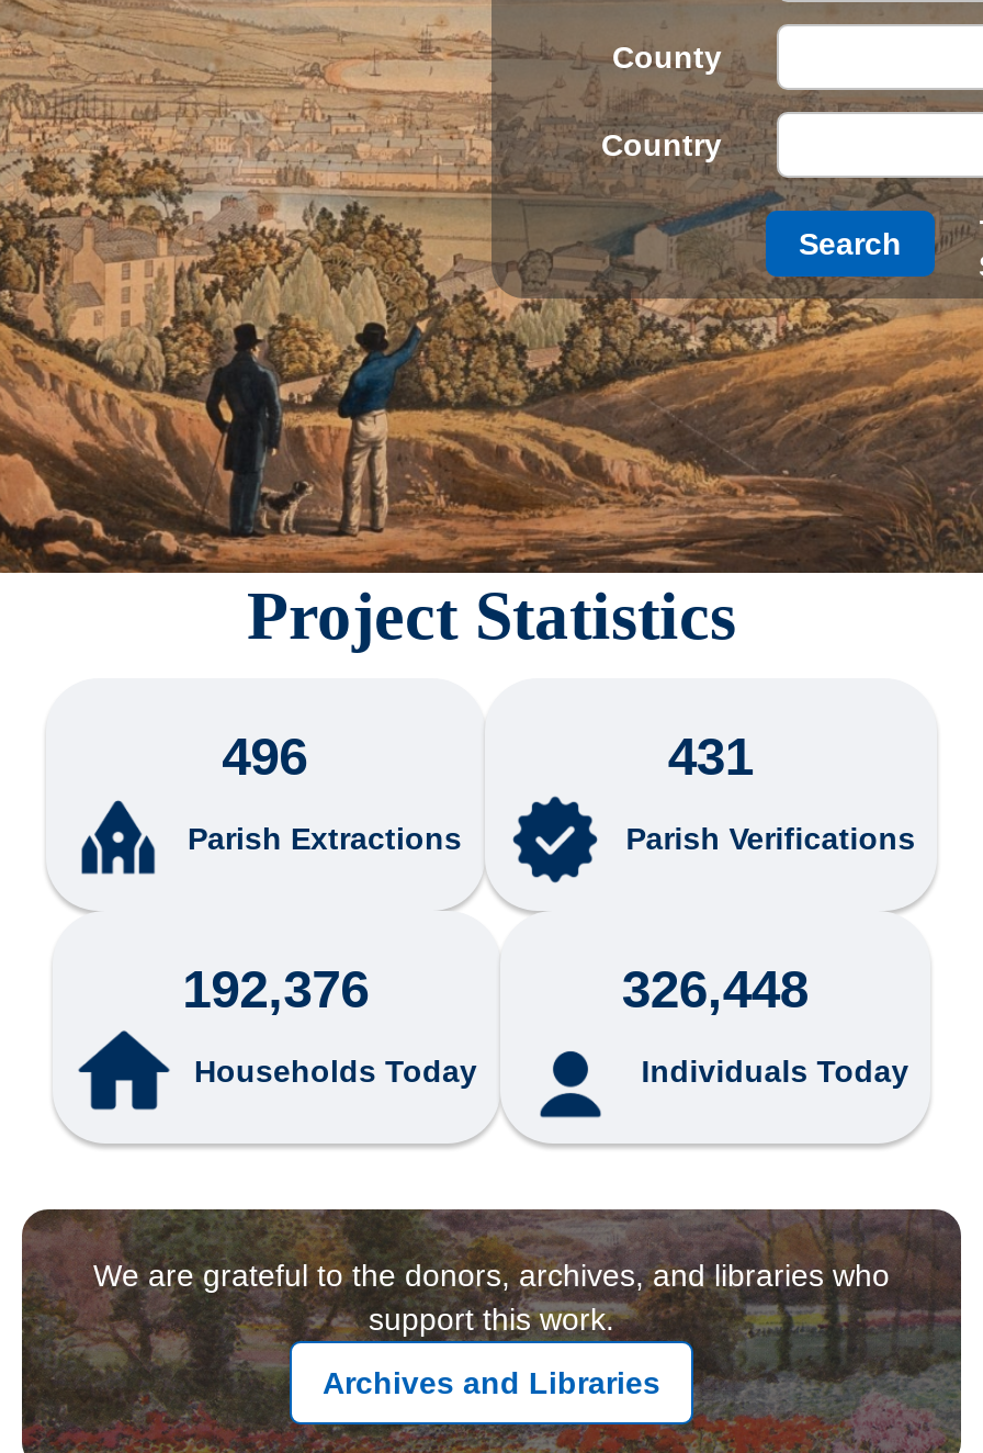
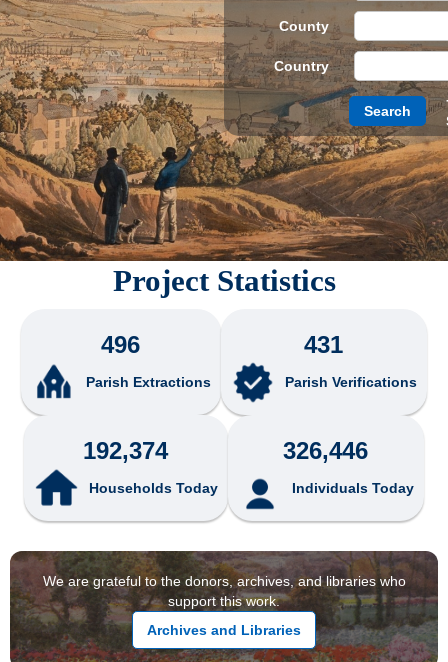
[182,959,369,1018] 192,376 -> [83,437,168,464] 192,374
[622,959,808,1018] 326,448 -> [283,437,368,464] 326,446

